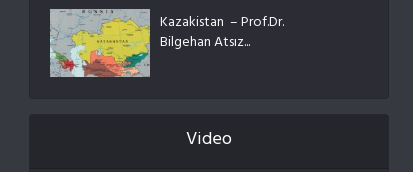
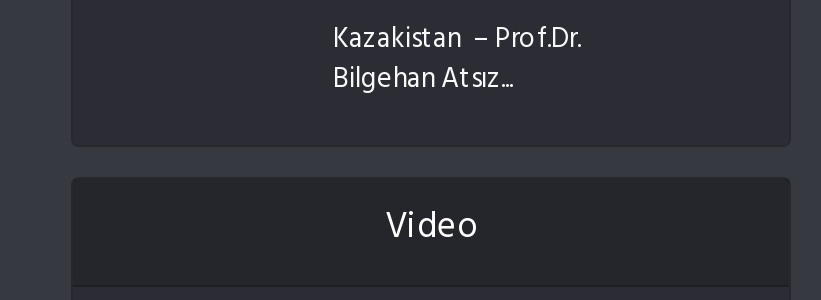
[49,8,151,78] [image] -> none

